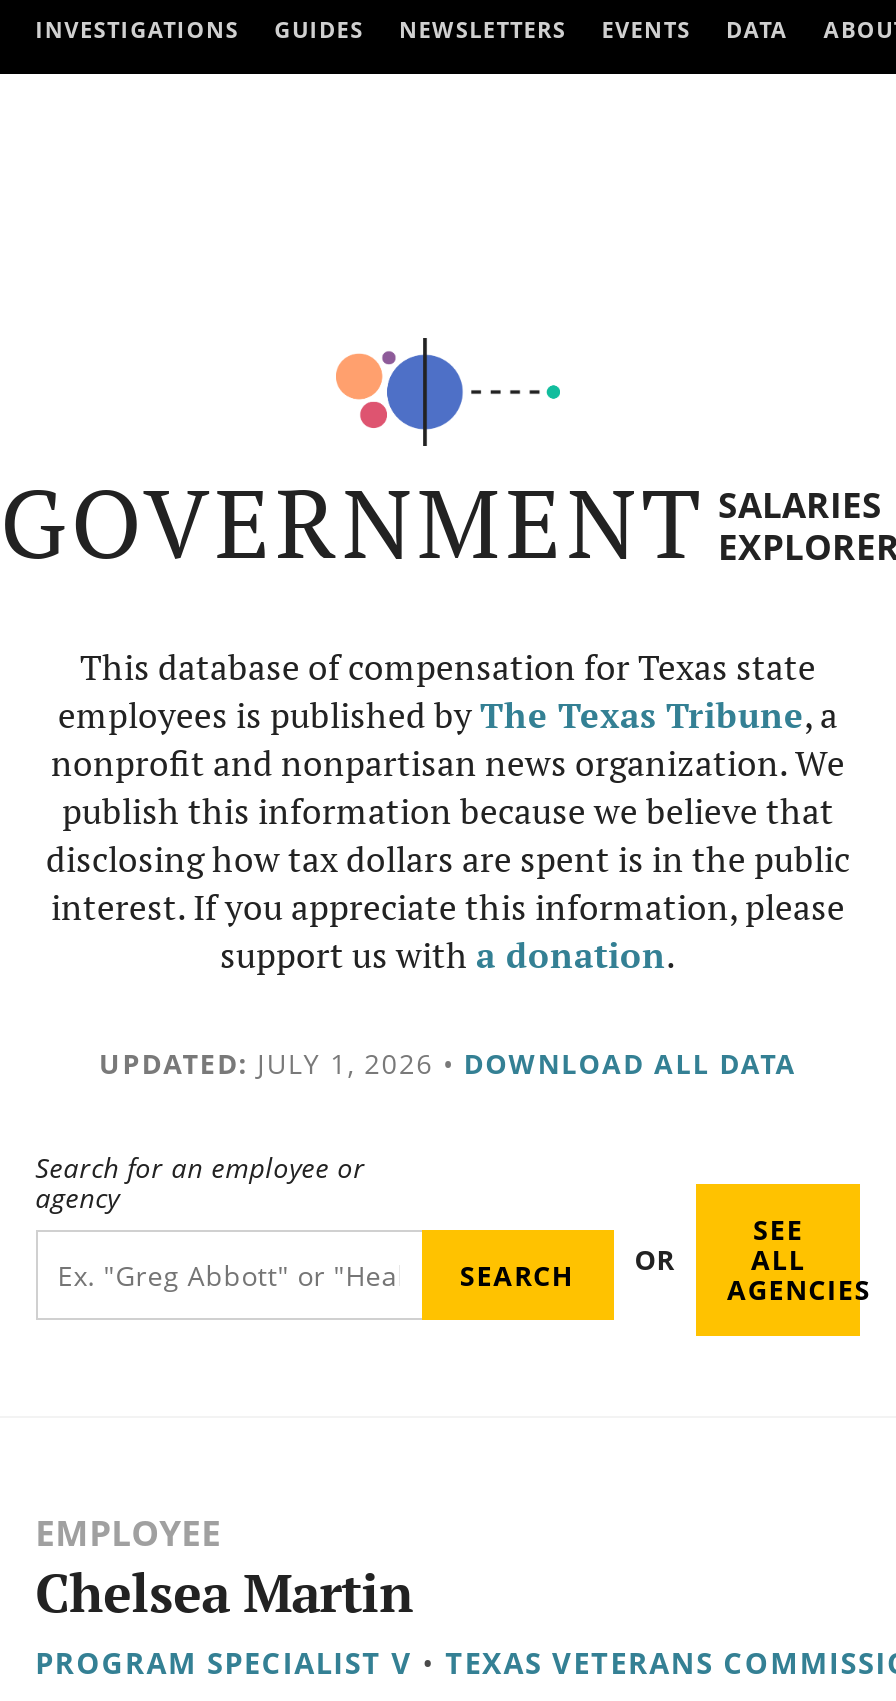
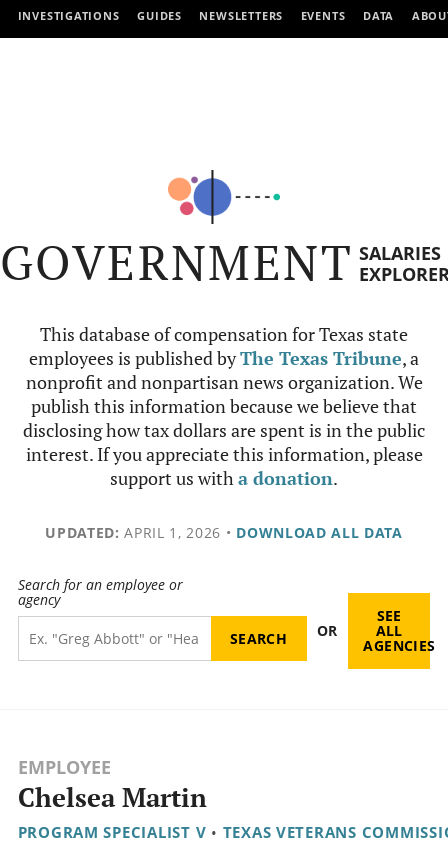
[99,1044,797,1082] UPDATED: JULY 1, 2026 • DOWNLOAD ALL DATA -> [45,523,403,542] UPDATED: APRIL 1, 2026 • DOWNLOAD ALL DATA

